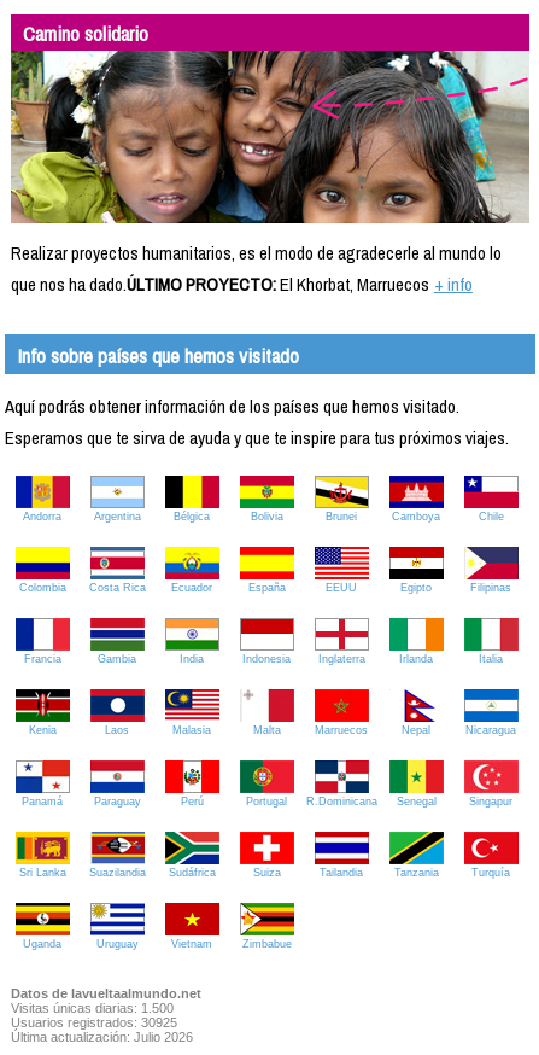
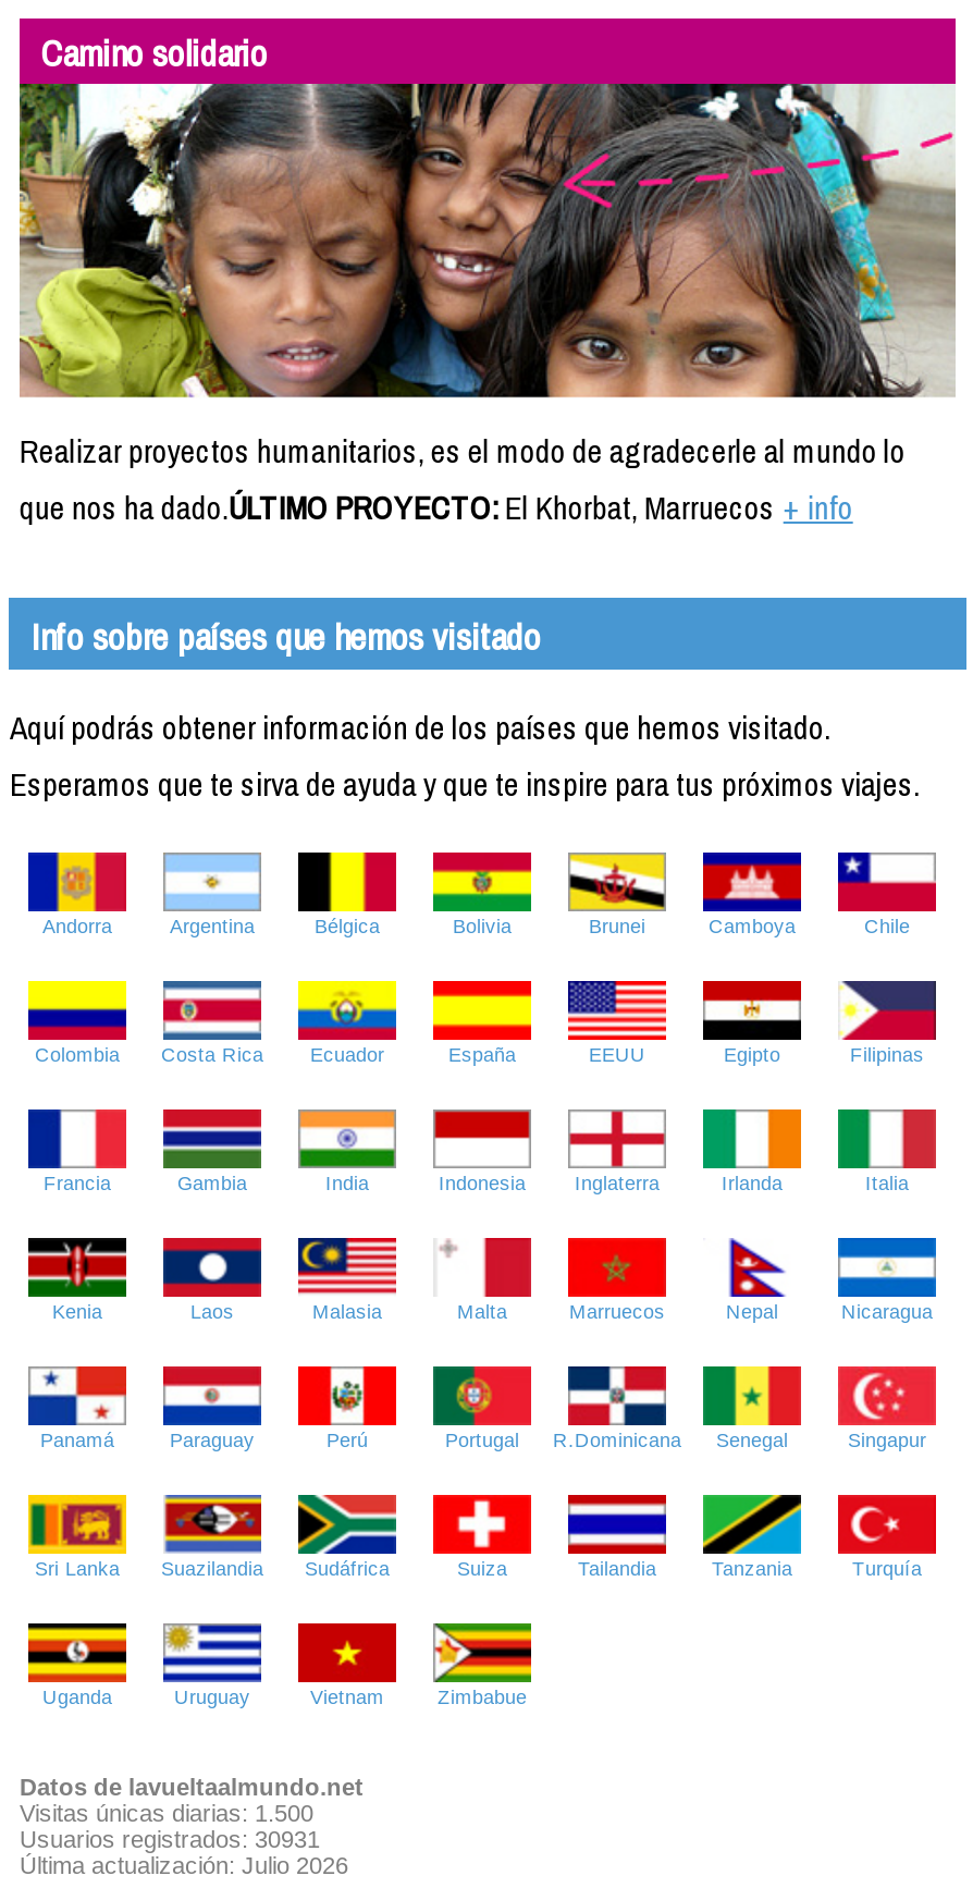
[11,1016,177,1030] Usuarios registrados: 30925 -> [20,1825,320,1851] Usuarios registrados: 30931

